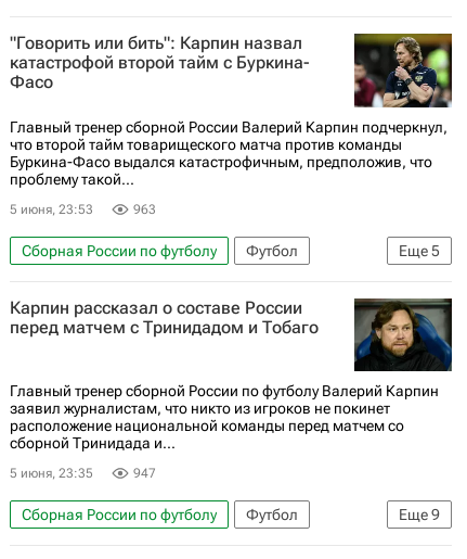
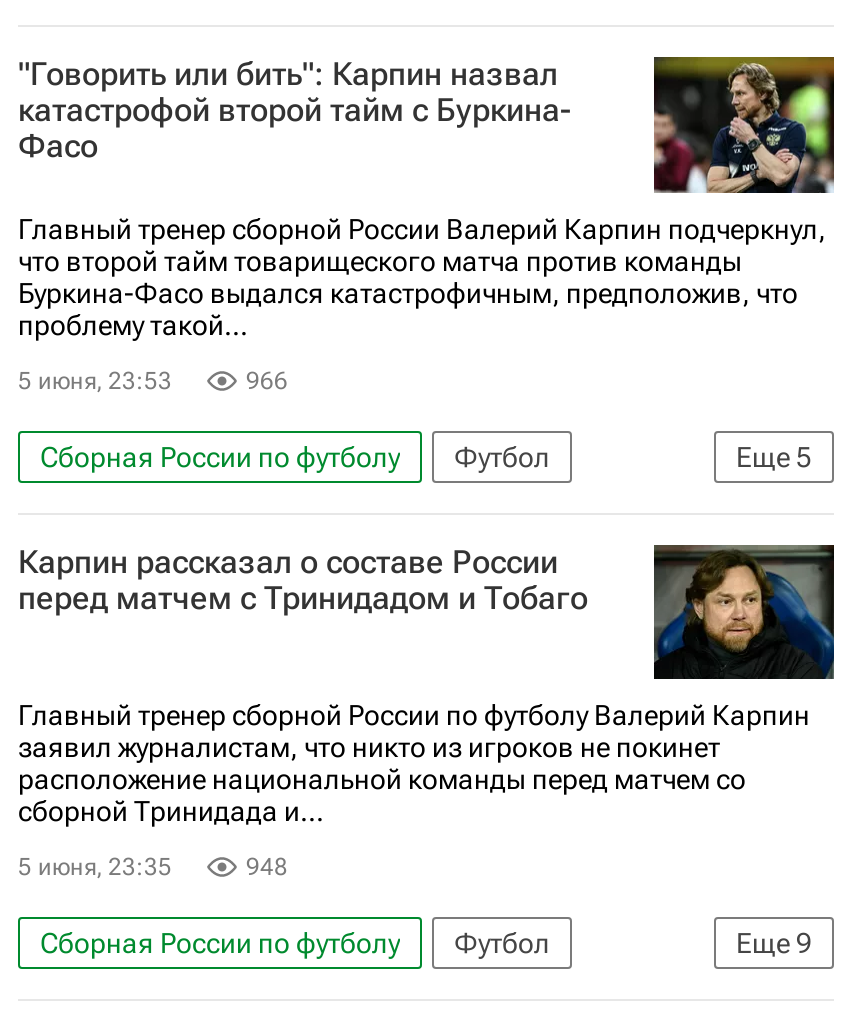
[133,201,156,217] 963 -> [246,366,288,394] 966
[133,465,156,480] 947 -> [246,852,288,880] 948

